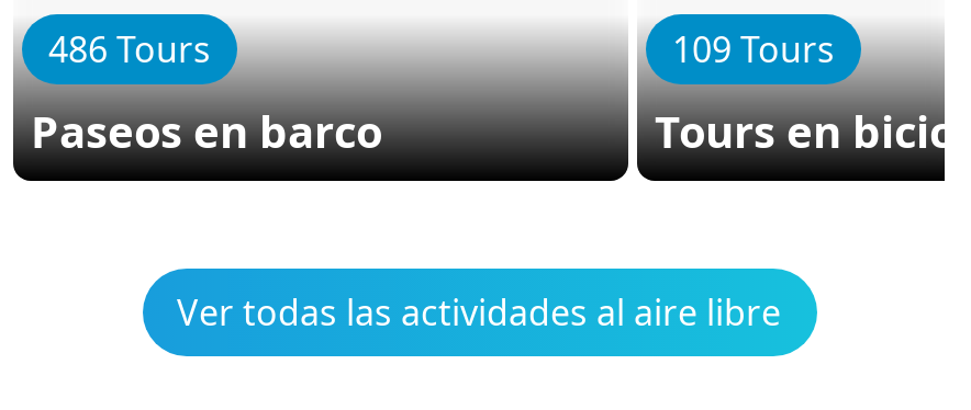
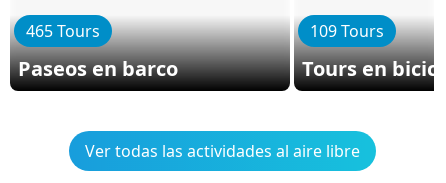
[48,25,211,73] 486 Tours -> [26,20,100,42] 465 Tours

